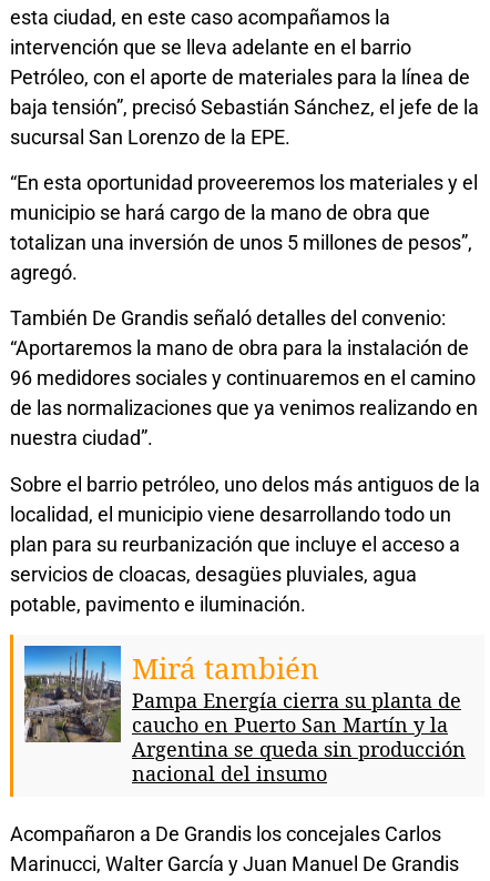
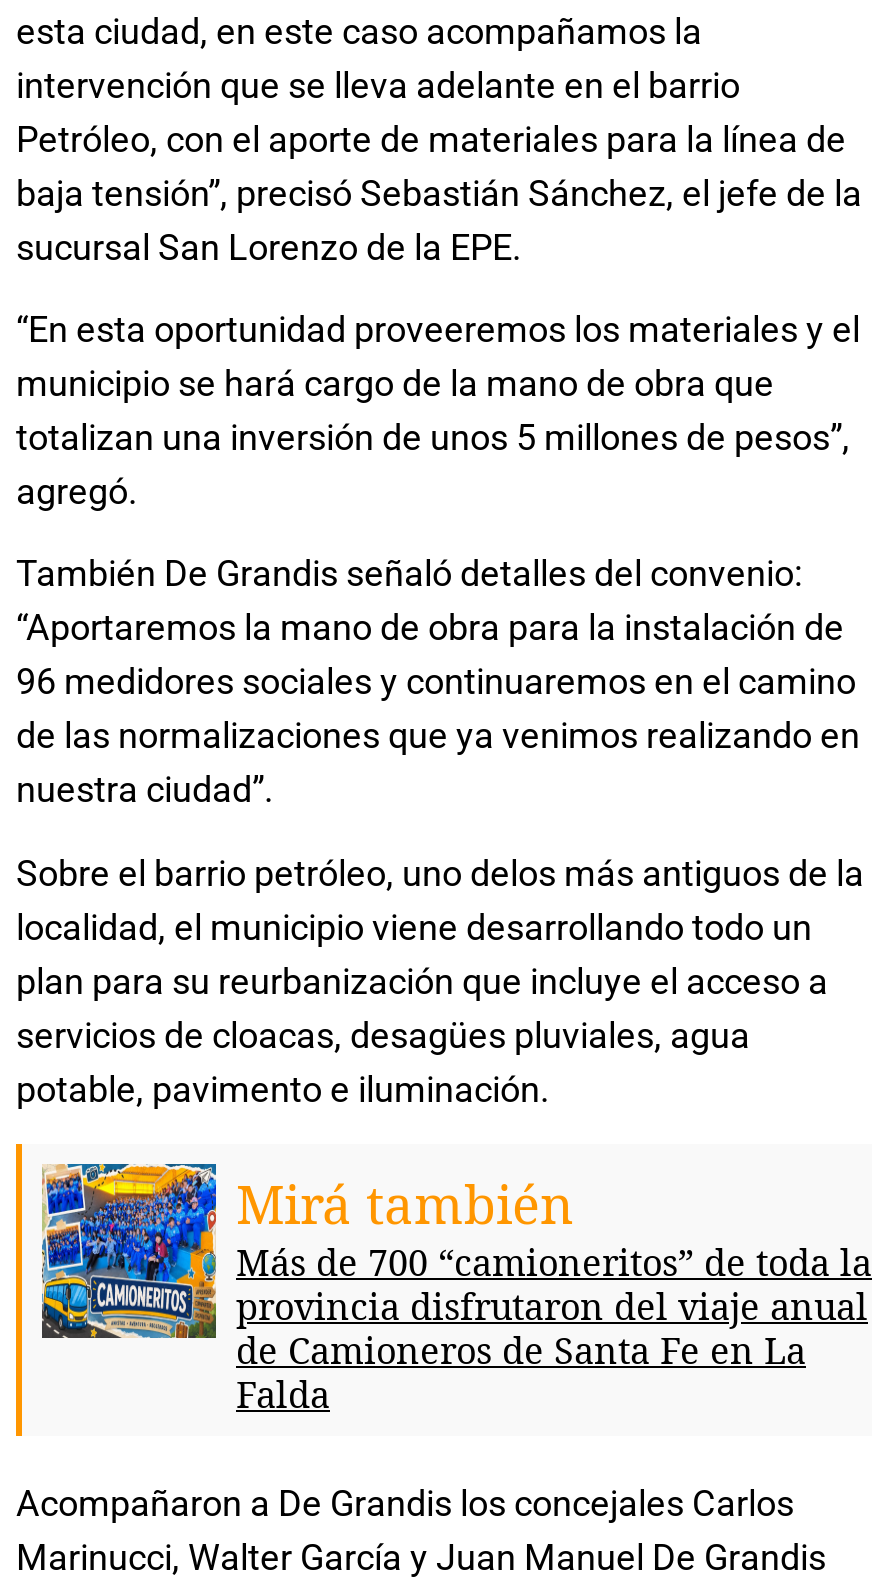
[23,645,466,787] [image] | Pampa Energía cierra su planta de | caucho en Puerto San Martín y la | Argentina se queda sin producción | nacional del insumo -> [40,1162,872,1419] [image] | Más de 700 “camioneritos” de toda la | provincia disfrutaron del viaje anual | de Camioneros de Santa Fe en La | Falda

